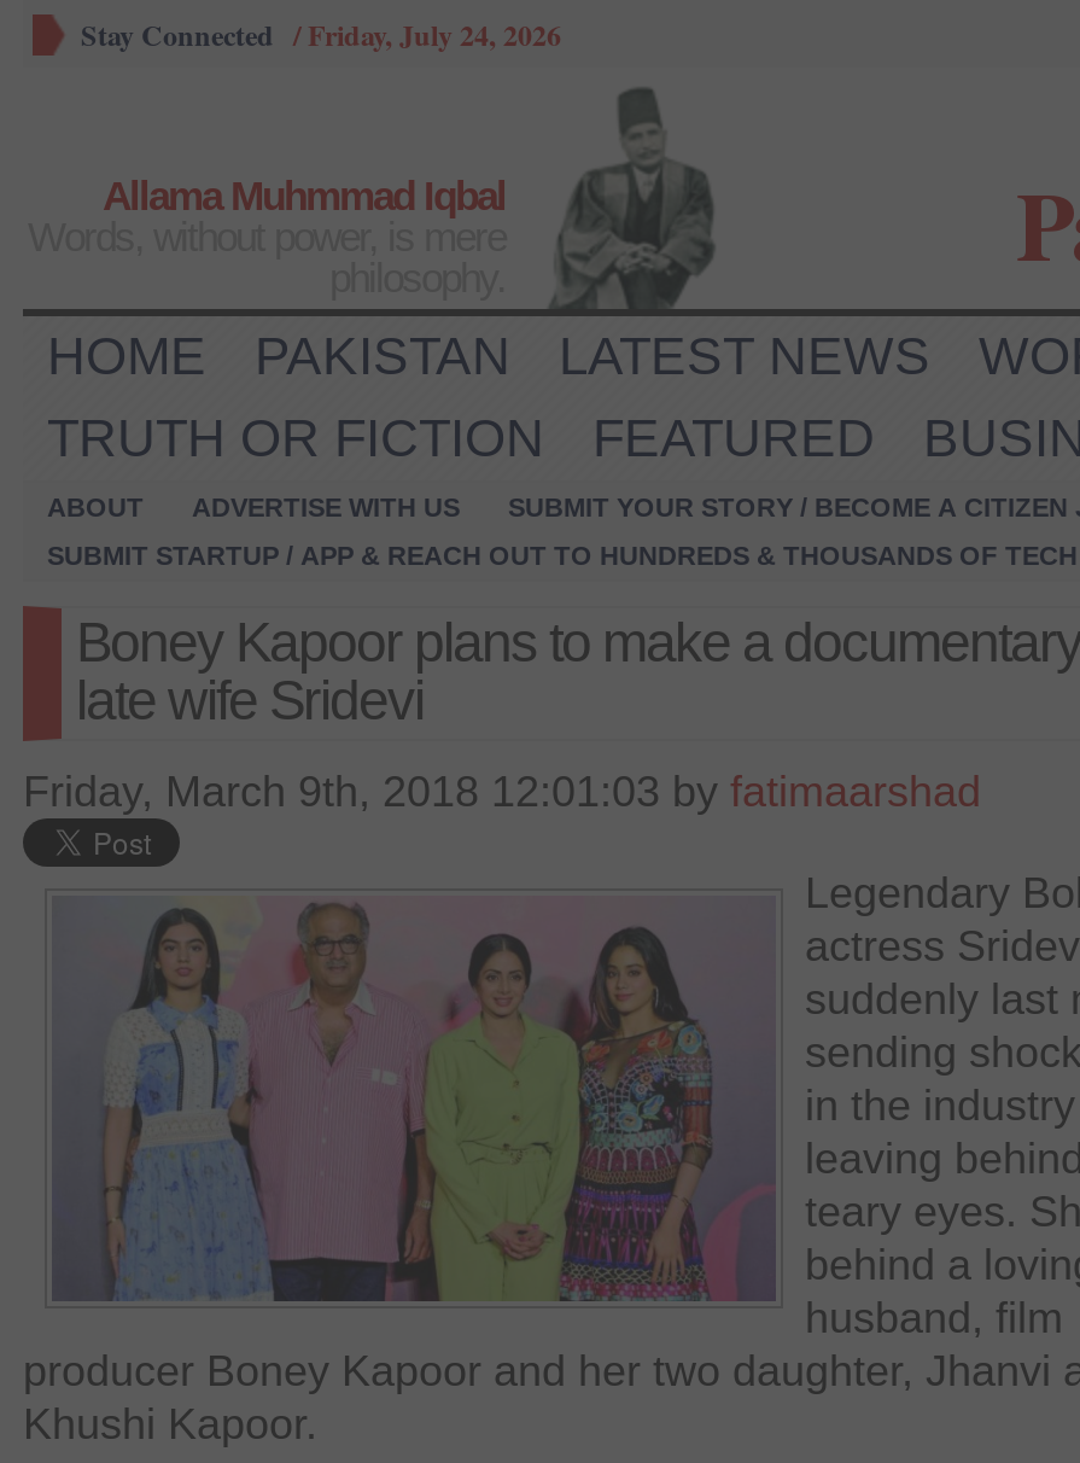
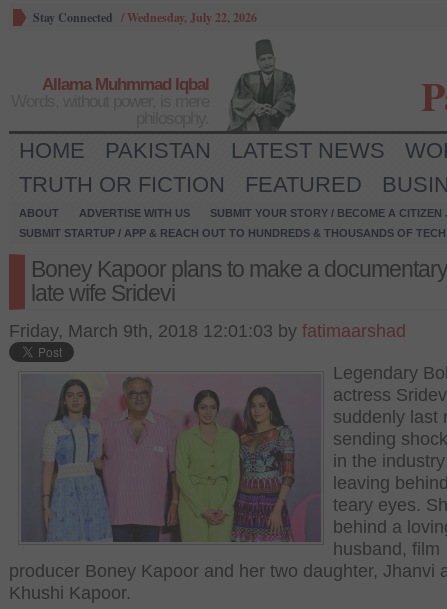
[81,14,561,56] Stay Connected / Friday, July 24, 2026 -> [33,9,257,26] Stay Connected / Wednesday, July 22, 2026

